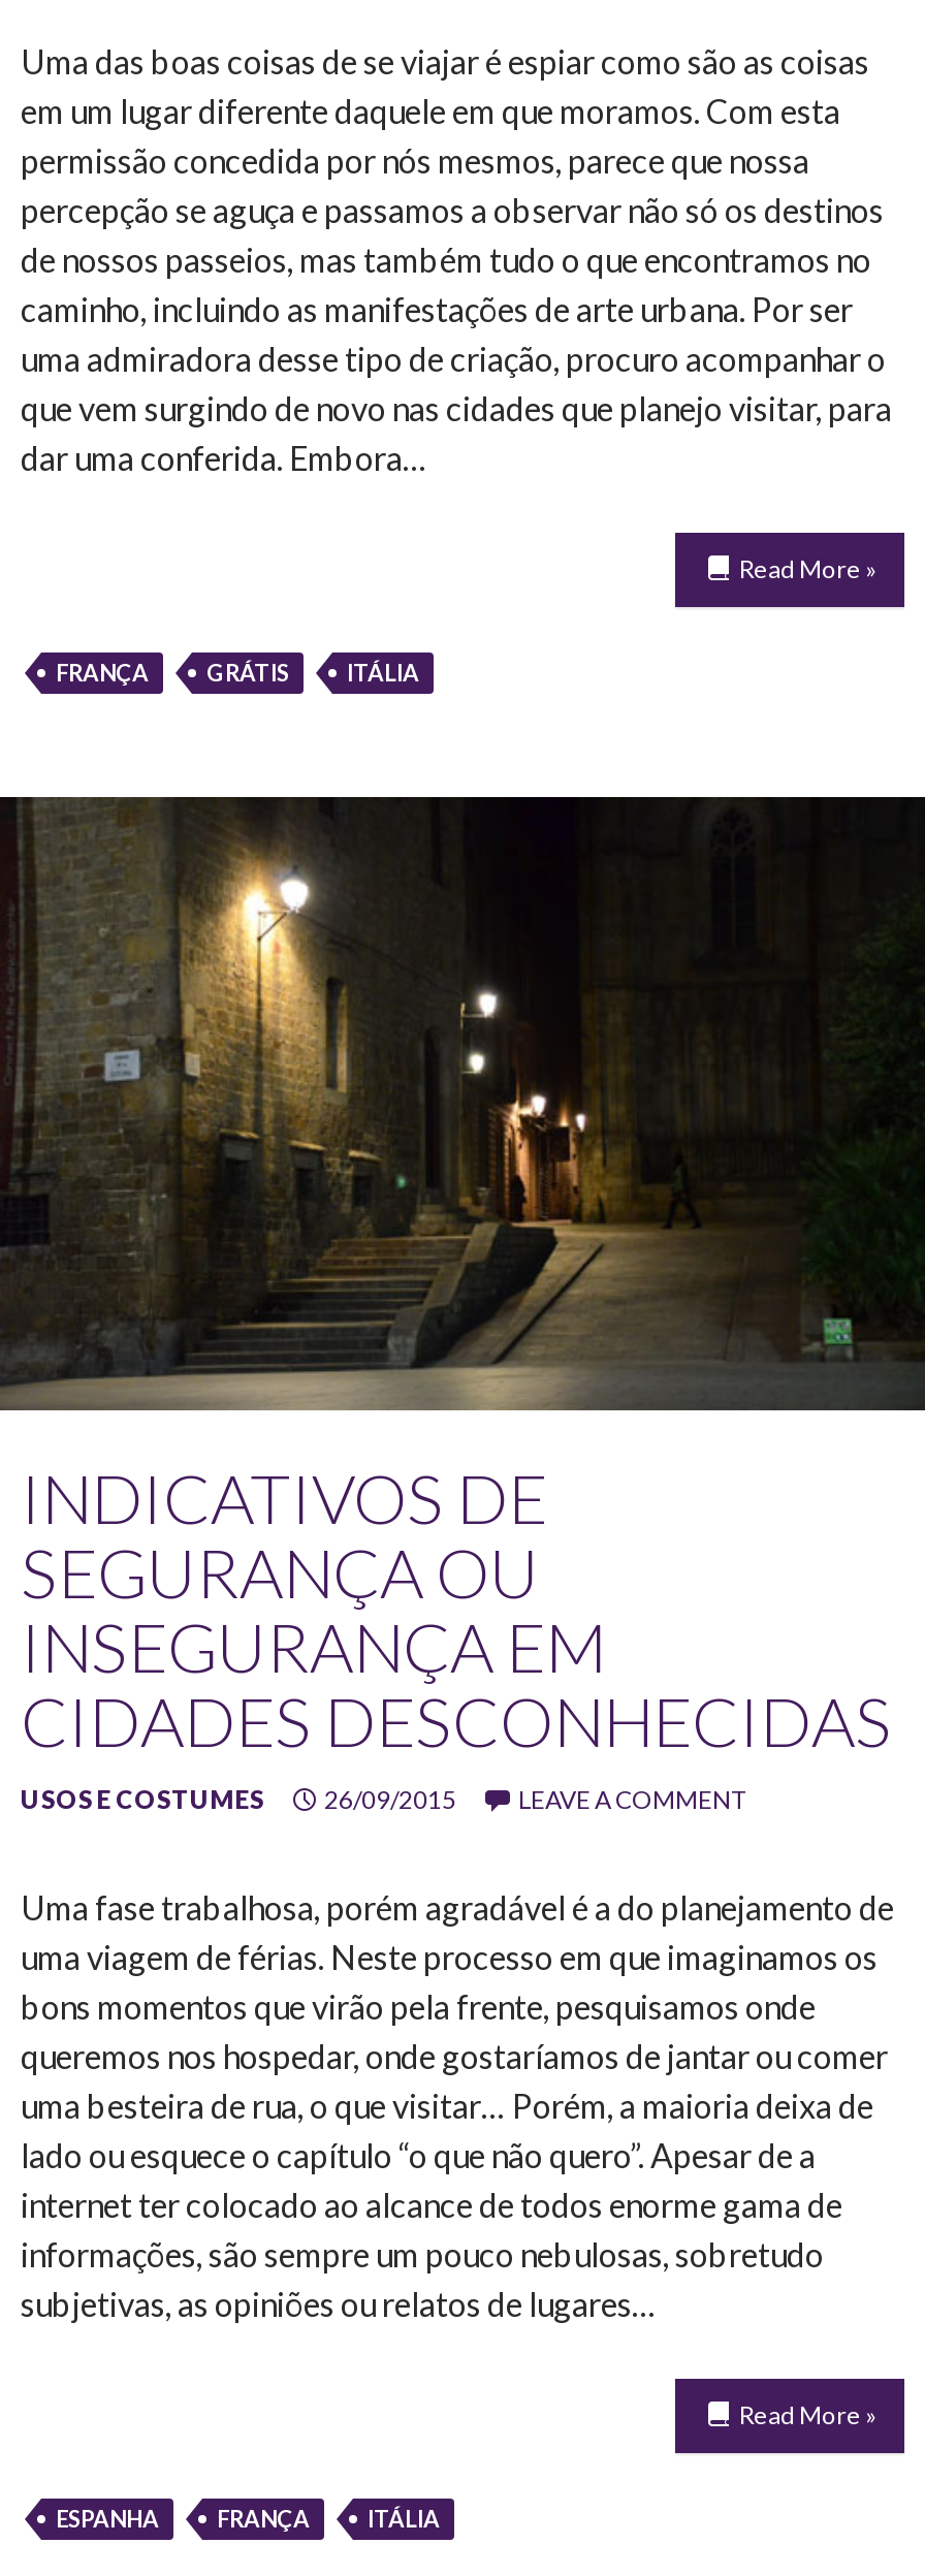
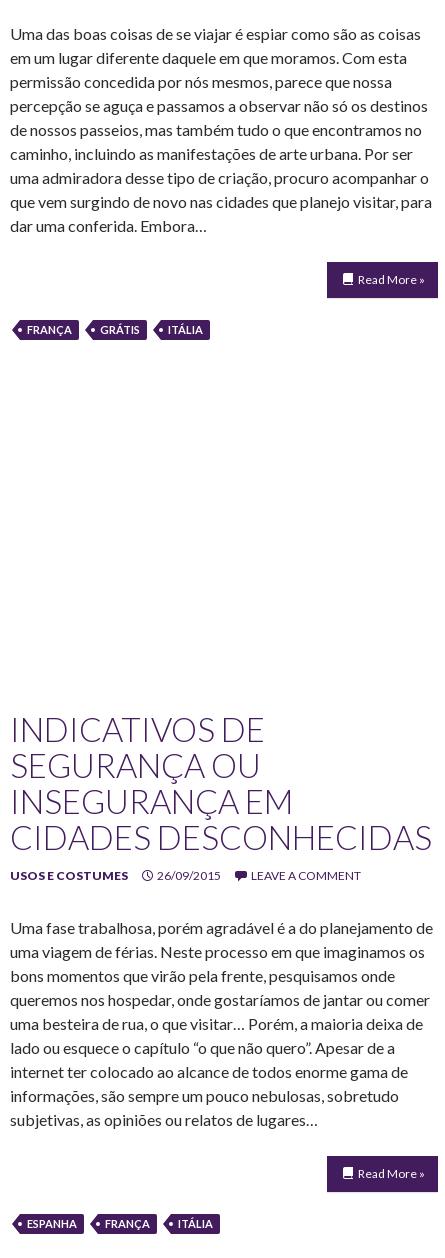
[6,795,919,1412] [image] -> none

